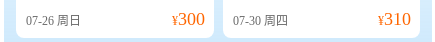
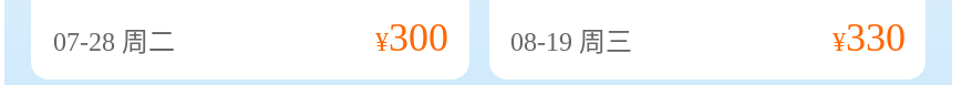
[26,14,81,28] 07-26周日 -> [53,26,175,57] 07-28周二
[171,9,287,29] ¥300 07-30周四 -> [375,15,632,60] ¥300 08-19周三
[378,9,411,29] ¥310 -> [833,15,906,60] ¥330

